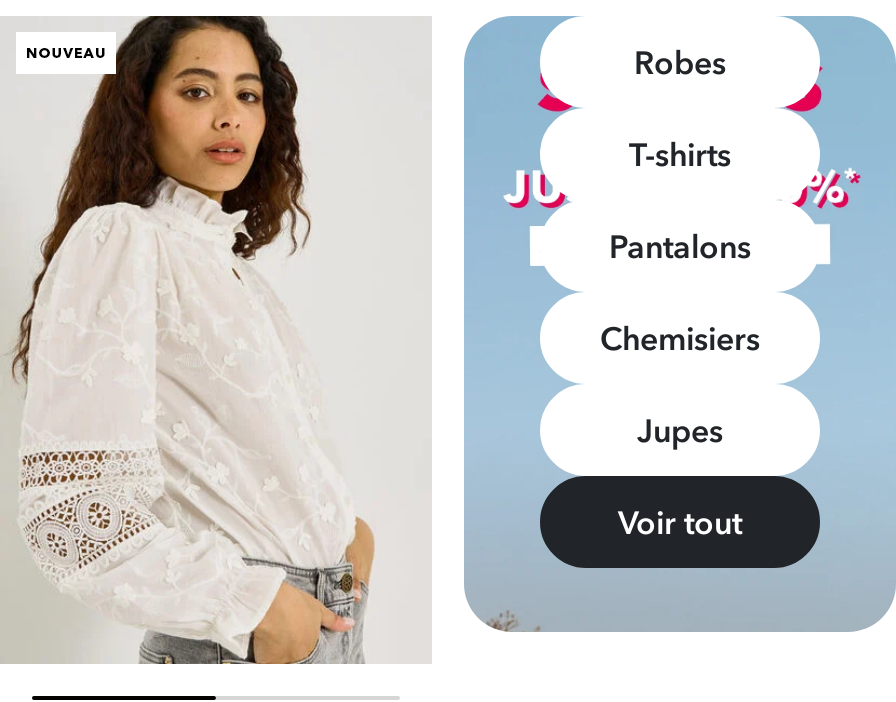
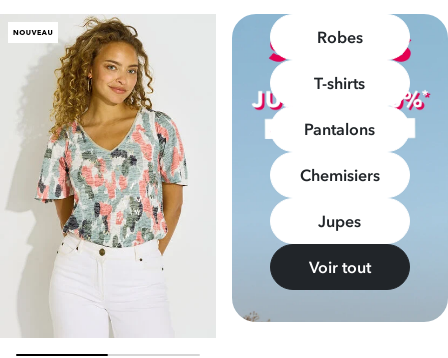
[6,14,376,666] [image] -> [3,14,187,338] [image]

